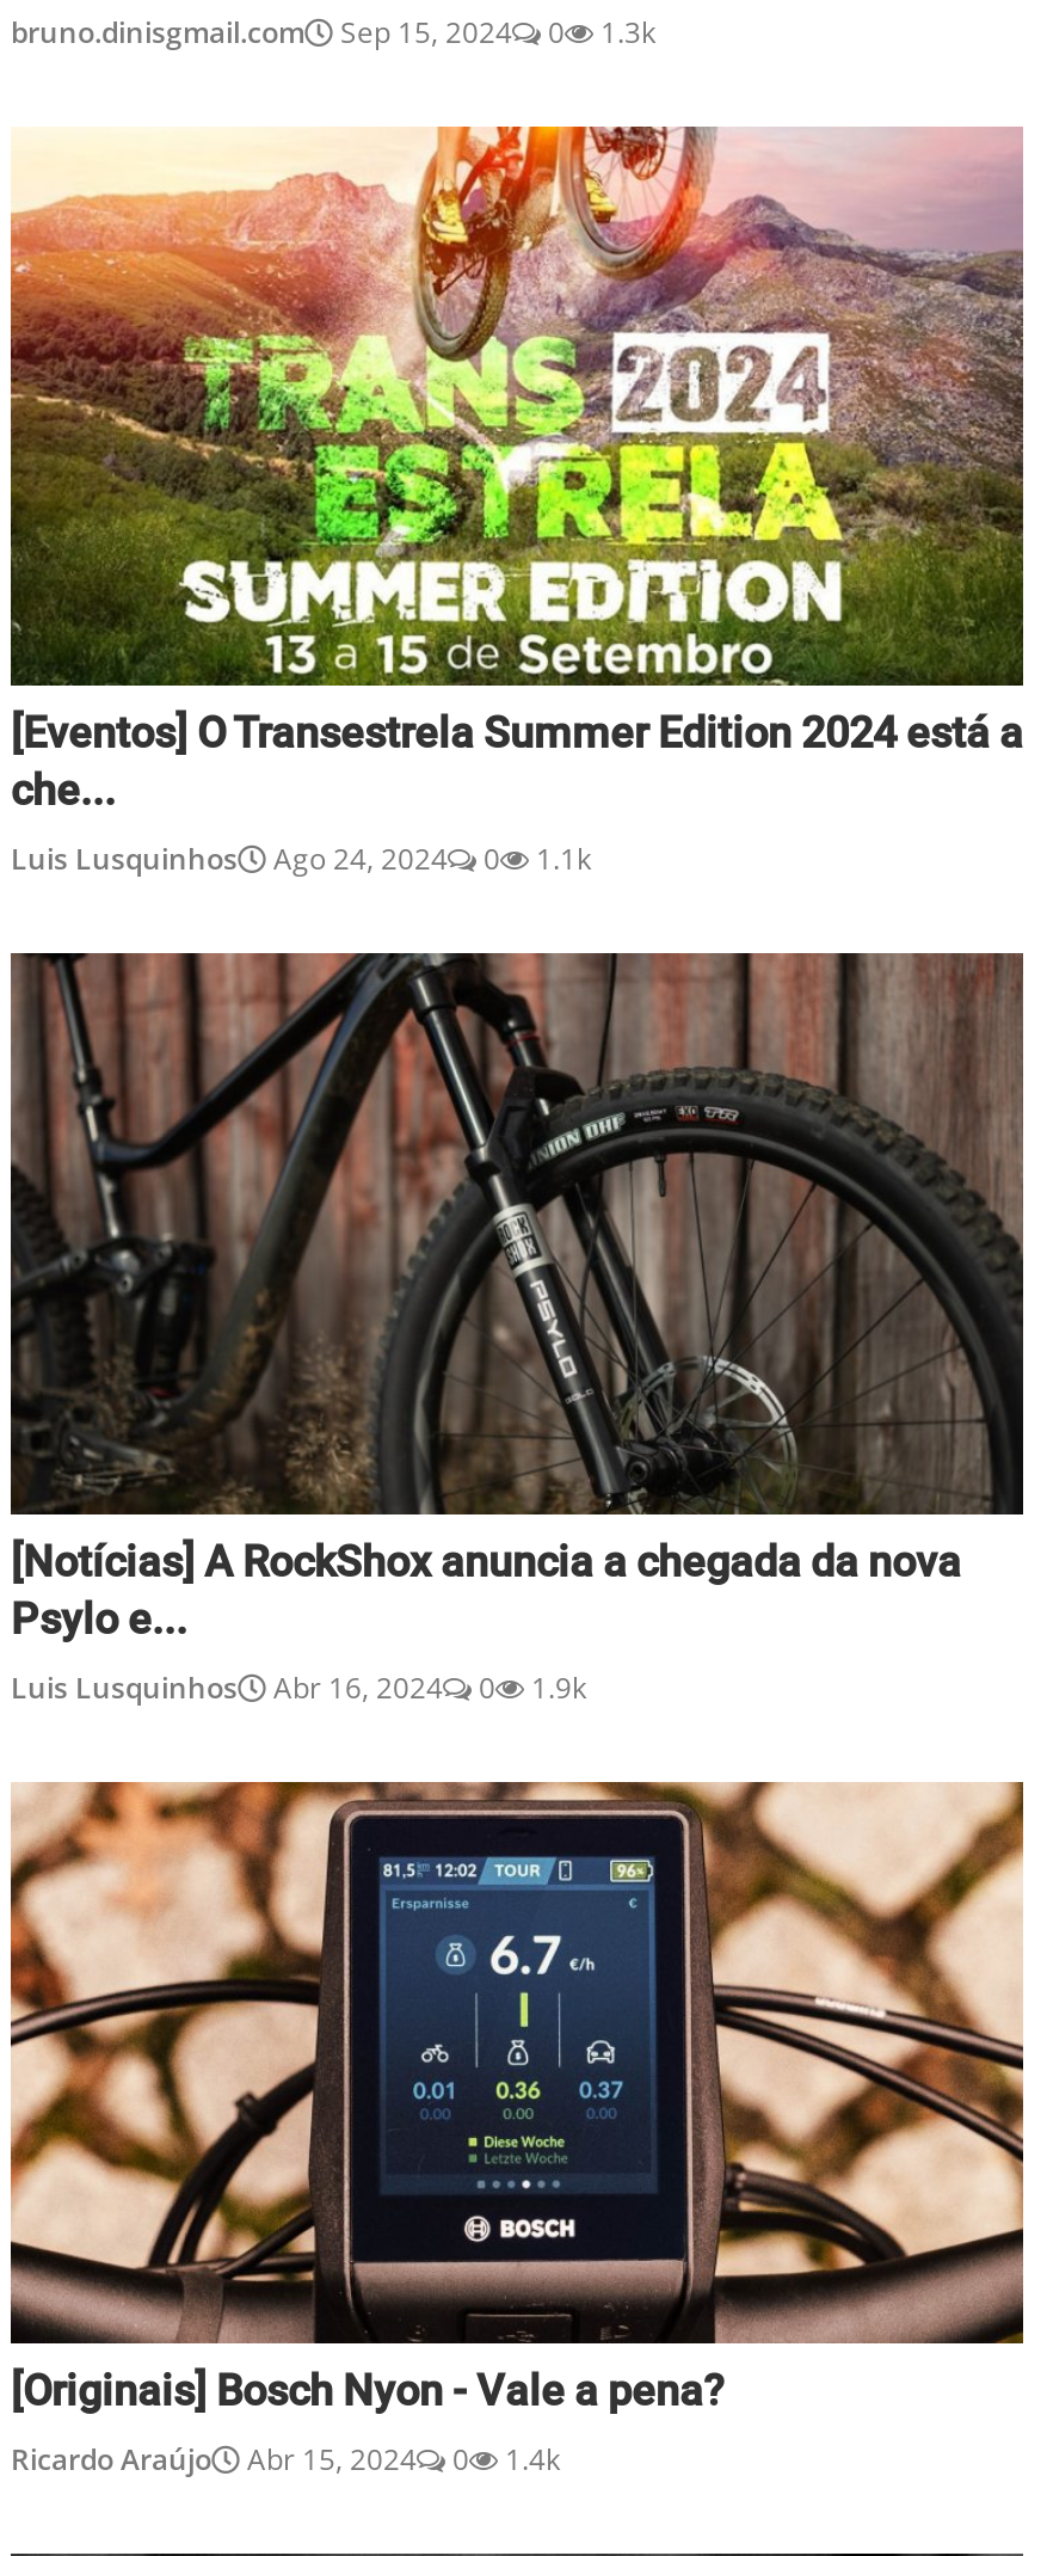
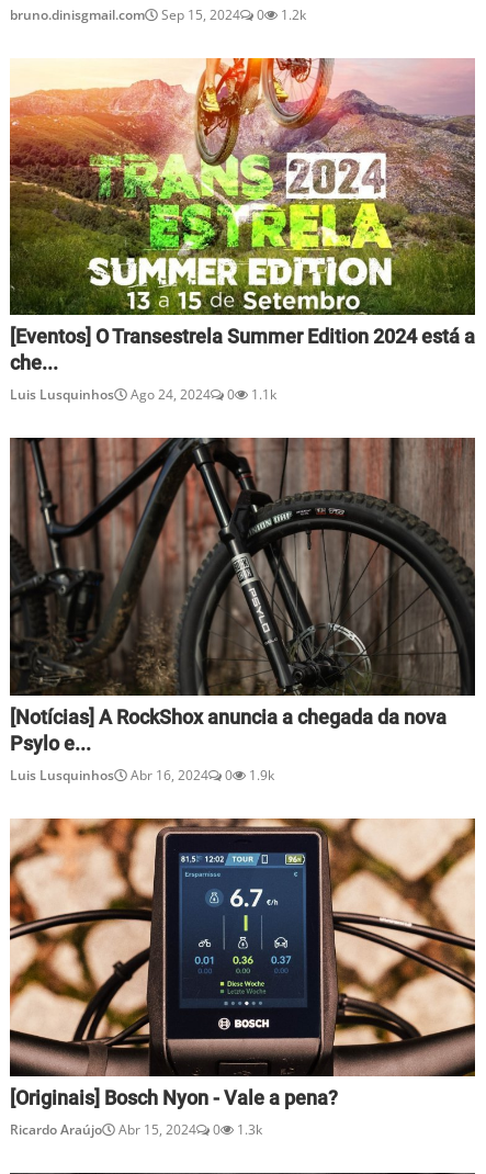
[11,11,655,52] bruno.dinisgmail.com Sep 15, 2024 0 1.3k -> [10,5,306,24] bruno.dinisgmail.com Sep 15, 2024 0 1.2k
[11,2438,560,2479] Ricardo Araújo Abr 15, 2024 0 1.4k -> [10,1120,262,1139] Ricardo Araújo Abr 15, 2024 0 1.3k

